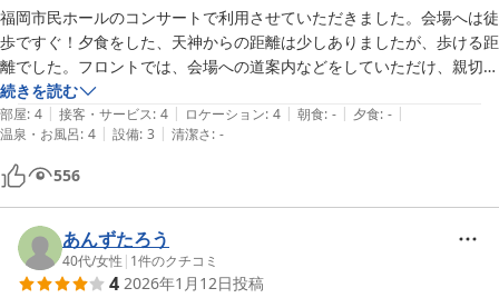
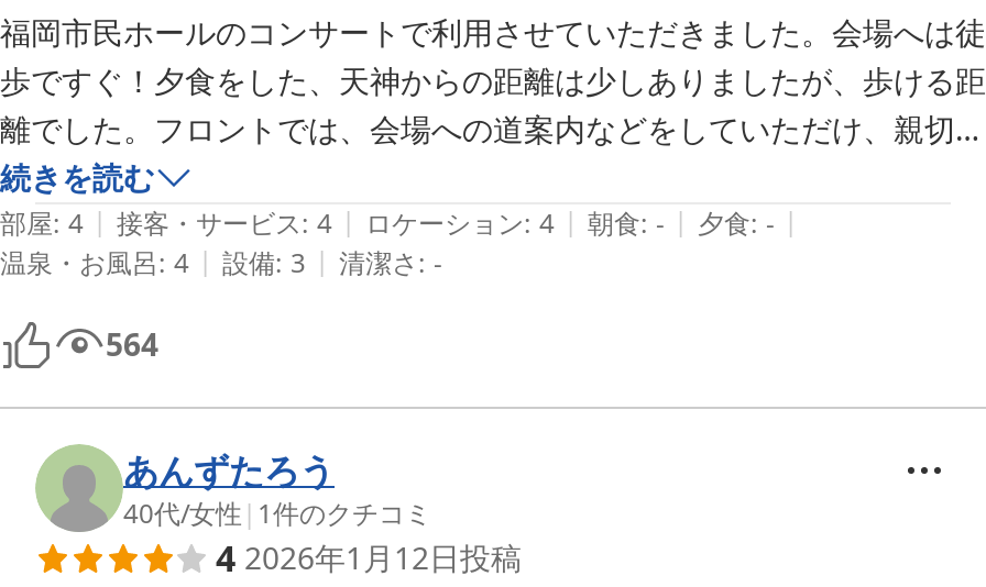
[53,165,80,186] 556 -> [106,323,158,365] 564

